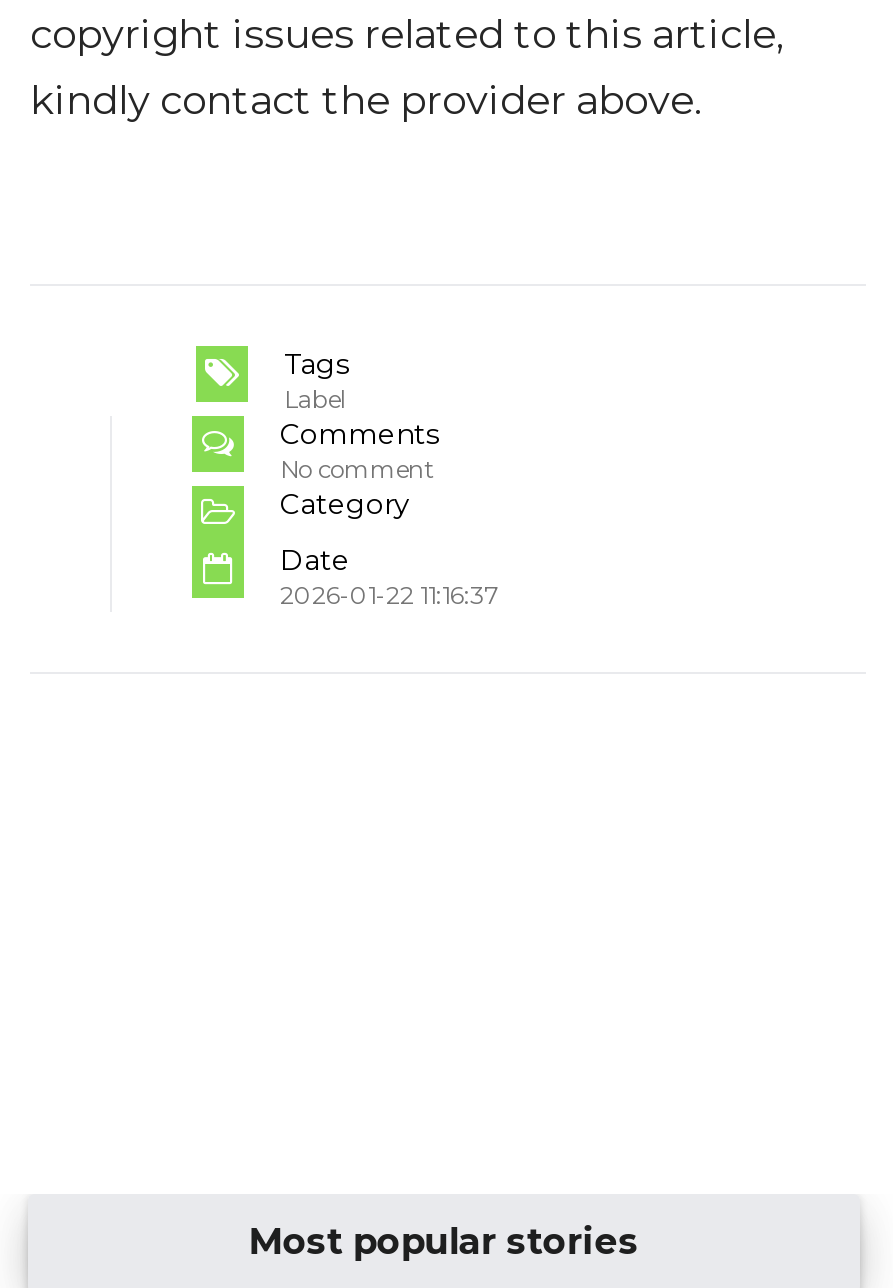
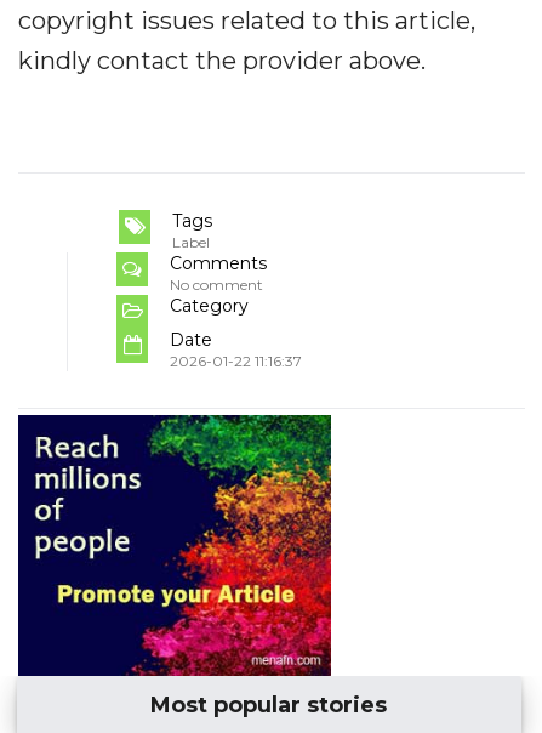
none -> [17,414,332,677] [image]

